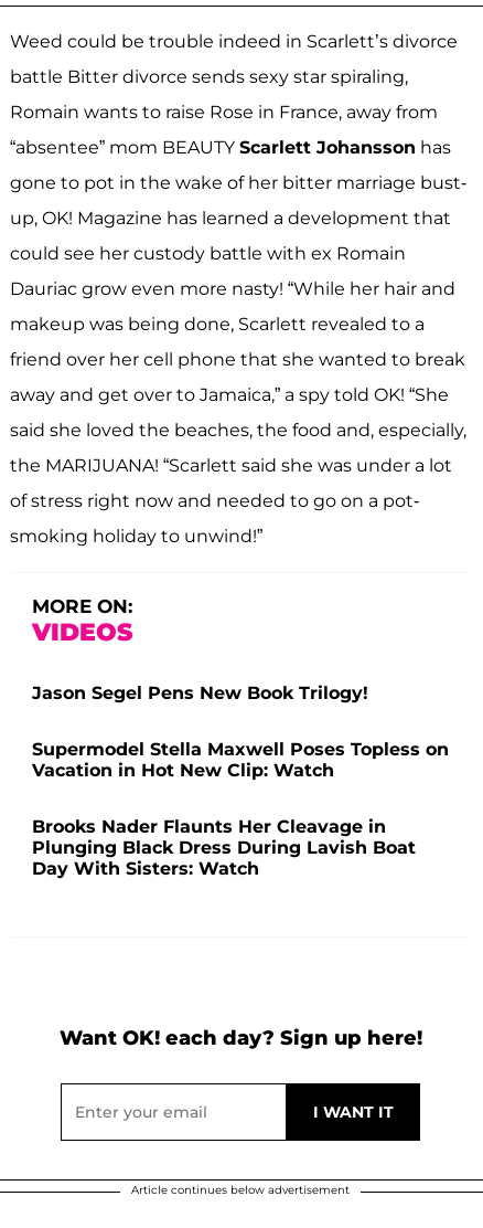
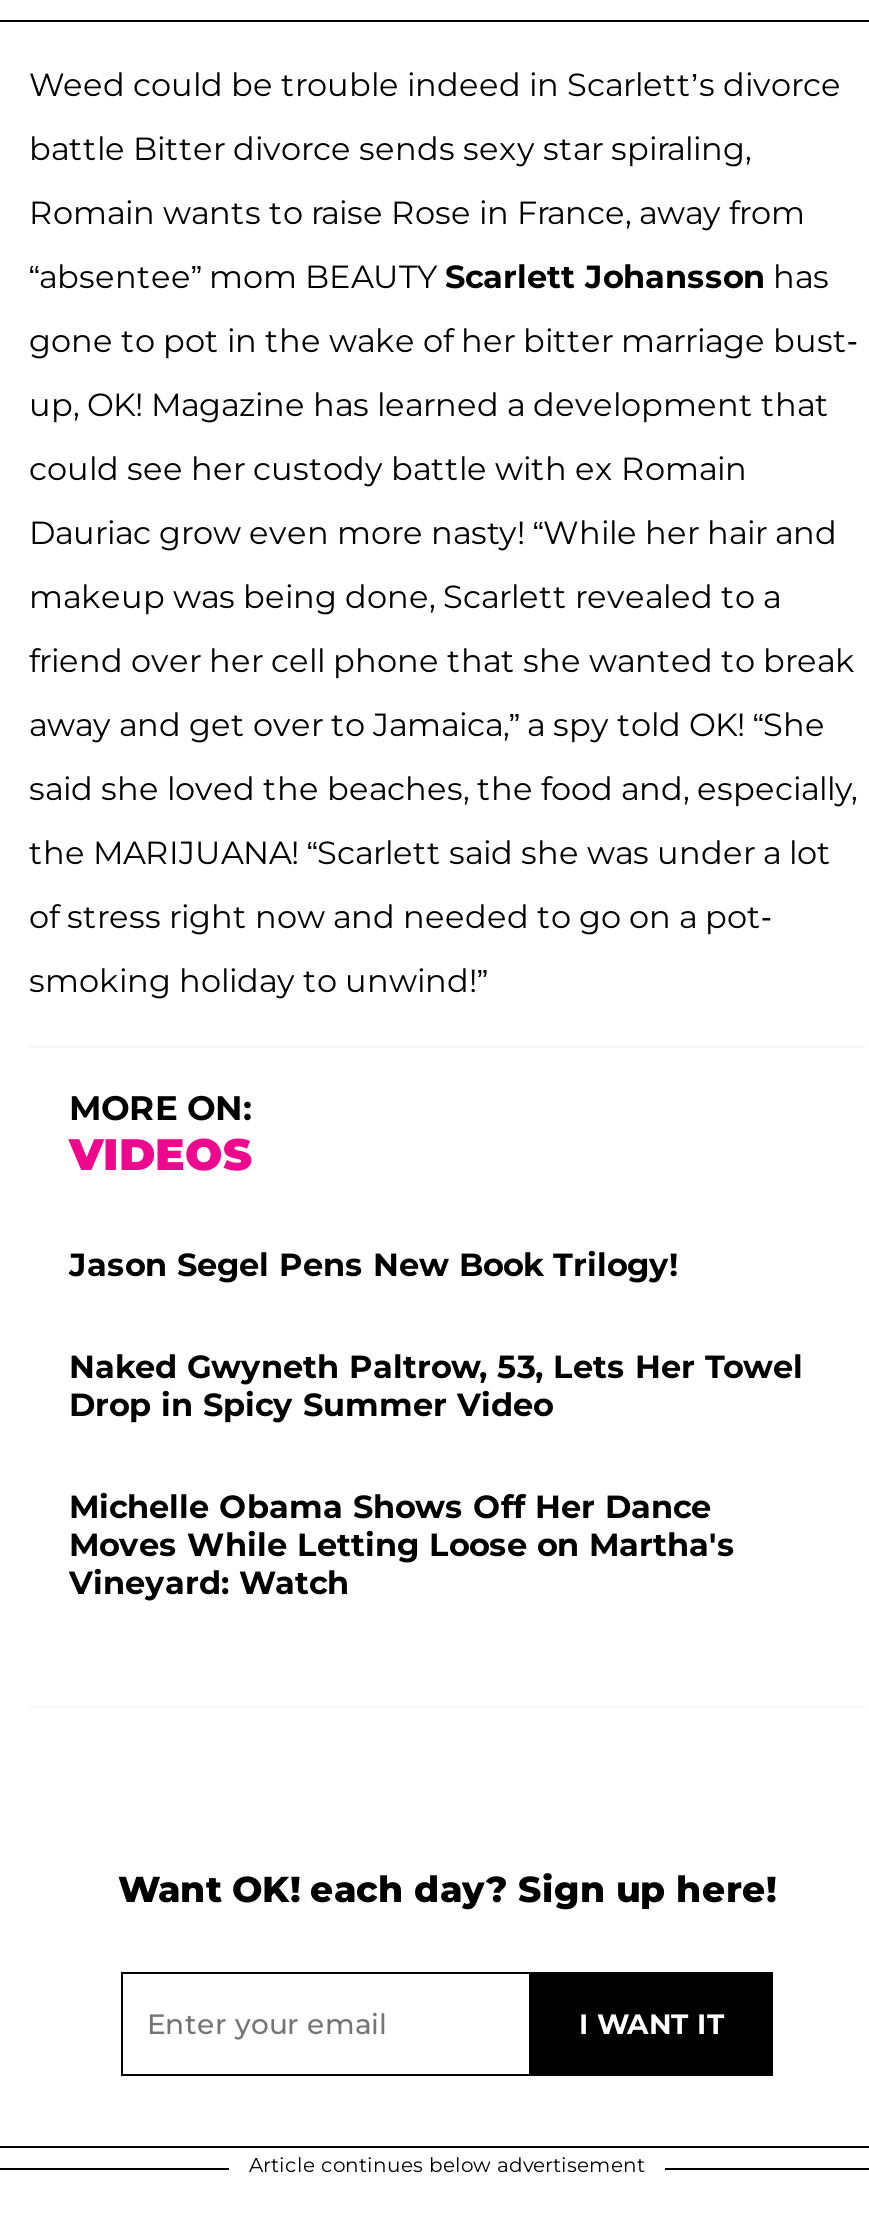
[32,739,449,781] Supermodel Stella Maxwell Poses Topless on | Vacation in Hot New Clip: Watch -> [69,1348,803,1424] Naked Gwyneth Paltrow, 53, Lets Her Towel | Drop in Spicy Summer Video
[32,816,416,879] Brooks Nader Flaunts Her Cleavage in | Plunging Black Dress During Lavish Boat | Day With Sisters: Watch -> [69,1488,735,1602] Michelle Obama Shows Off Her Dance | Moves While Letting Loose on Martha's | Vineyard: Watch

